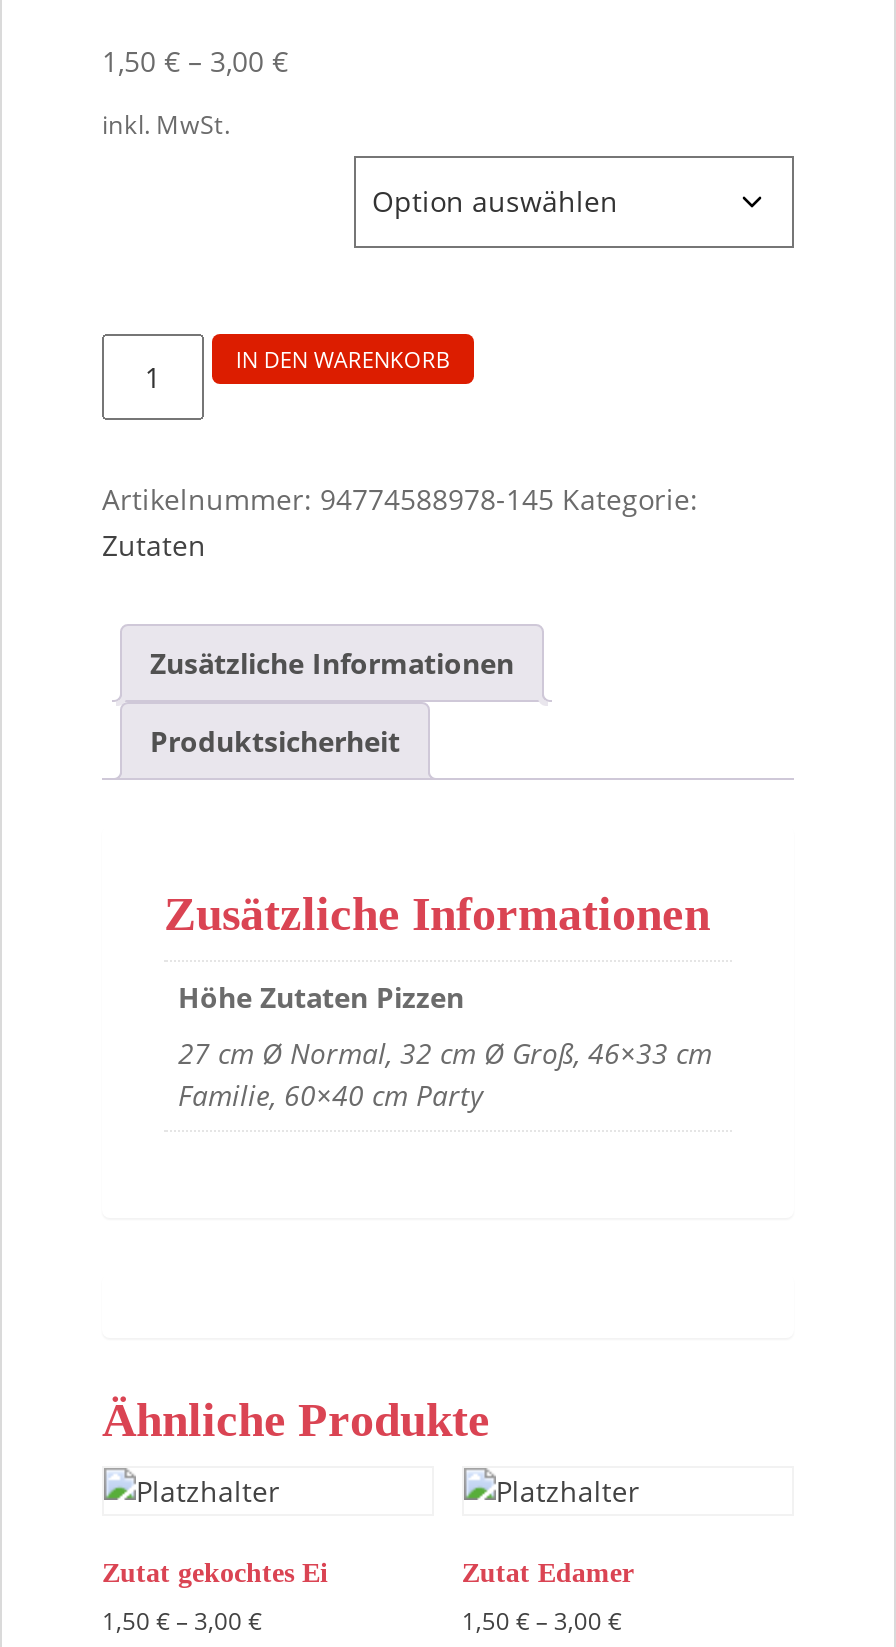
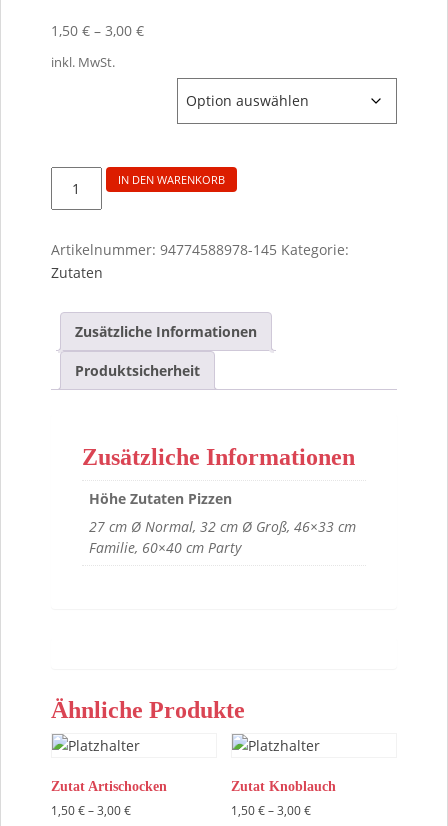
[102,1559,328,1589] Zutat gekochtes Ei -> [51,779,167,794] Zutat Artischocken
[462,1559,634,1589] Zutat Edamer -> [231,779,336,794] Zutat Knoblauch

